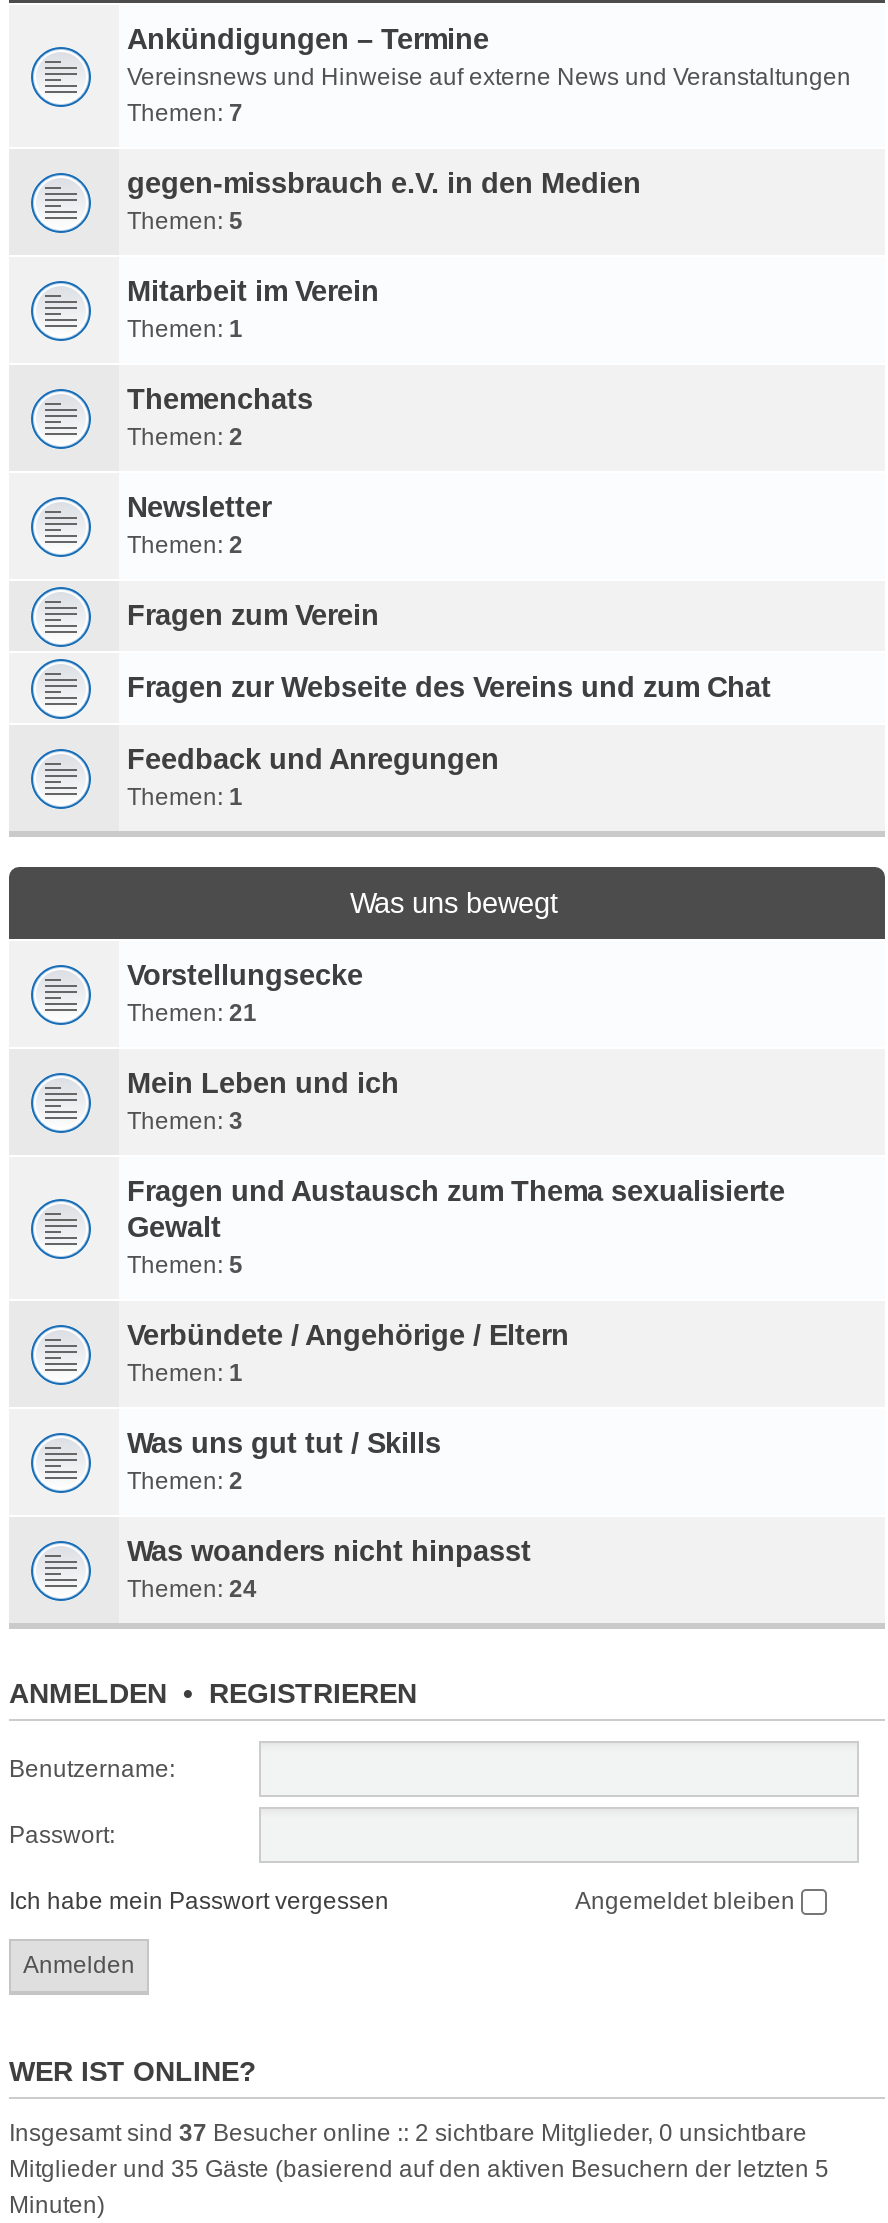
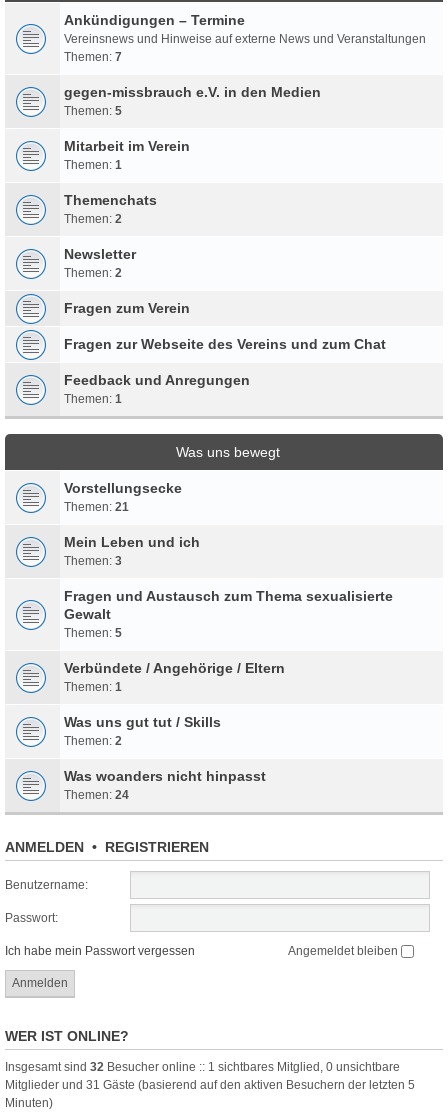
[9,2118,807,2146] Insgesamt sind 37 Besucher online :: 2 sichtbare Mitglieder, 0 unsichtbare -> [5,1060,400,1074] Insgesamt sind 32 Besucher online :: 1 sichtbares Mitglied, 0 unsichtbare
[9,2154,829,2182] Mitglieder und 35 Gäste (basierend auf den aktiven Besuchern der letzten 5 -> [5,1078,415,1092] Mitglieder und 31 Gäste (basierend auf den aktiven Besuchern der letzten 5

